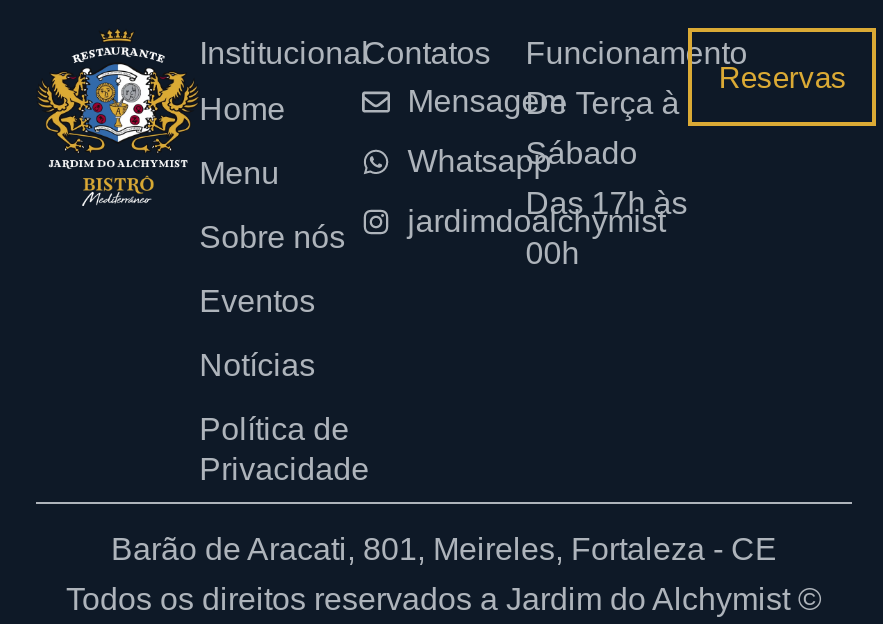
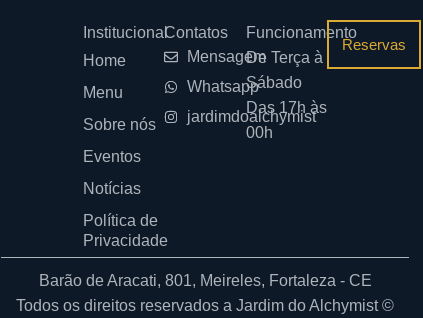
[36,28,198,208] [image] -> none

